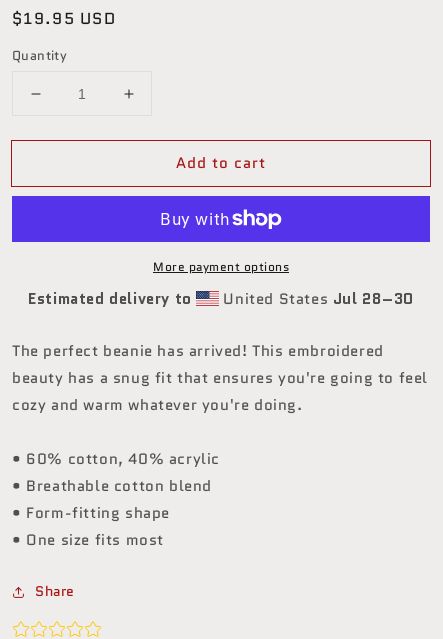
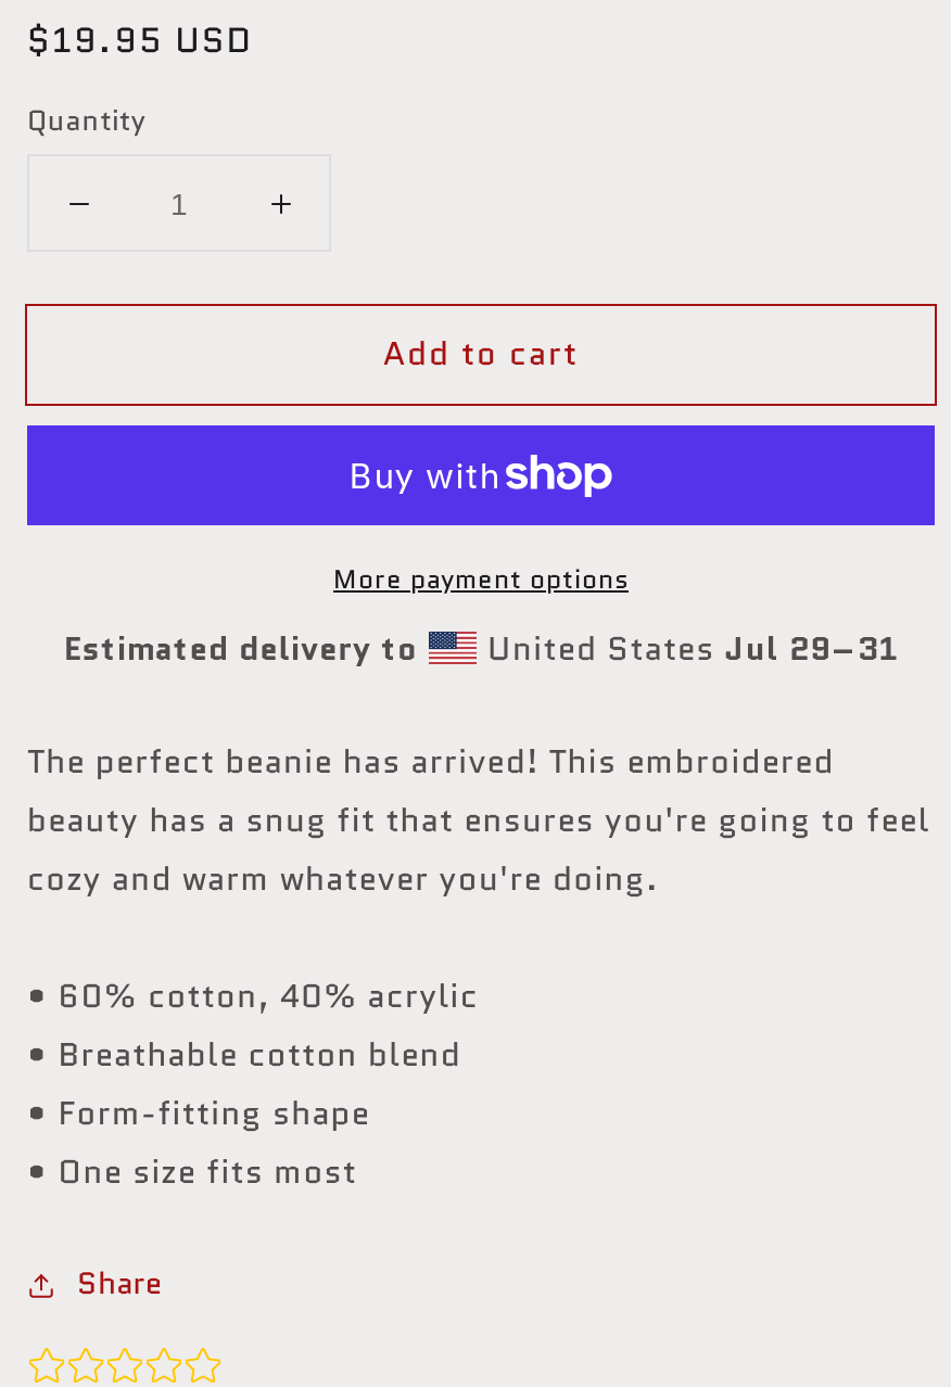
[219,288,414,310] United States Jul 28–30 -> [477,625,899,673] United States Jul 29–31

